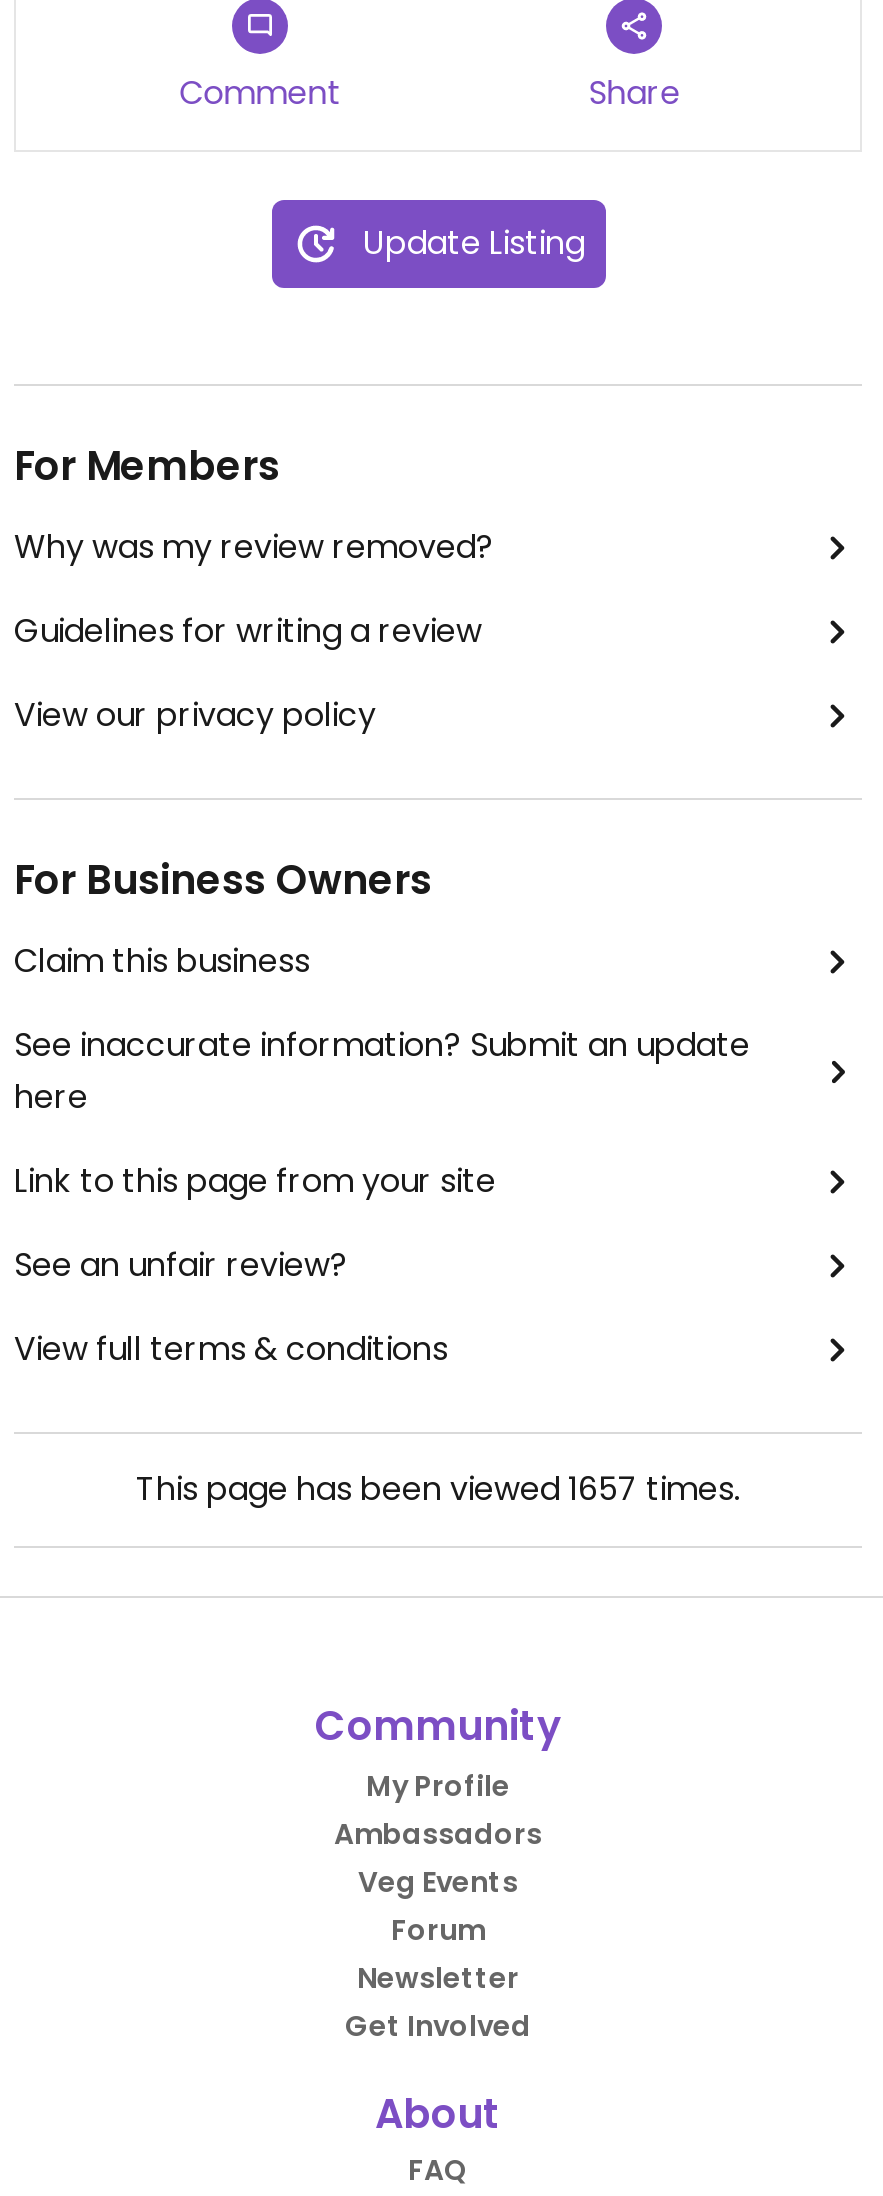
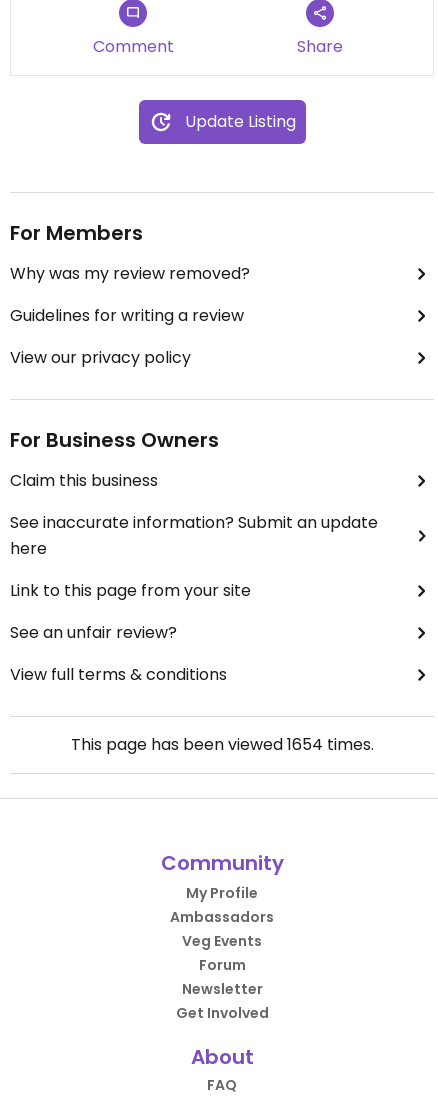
[136,1466,740,1512] This page has been viewed 1657 times. -> [70,733,373,756] This page has been viewed 1654 times.

